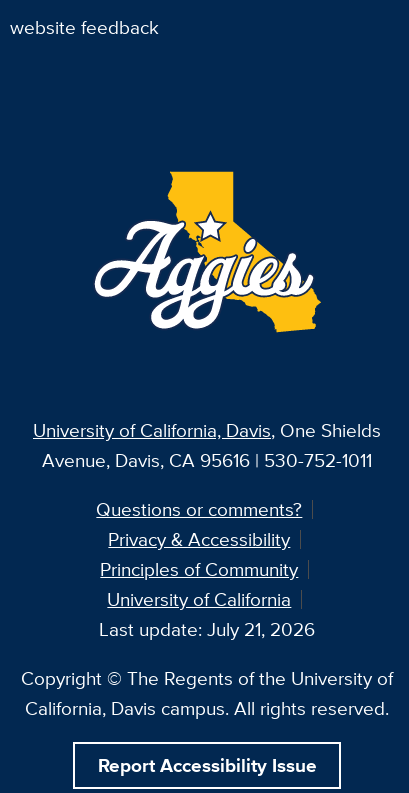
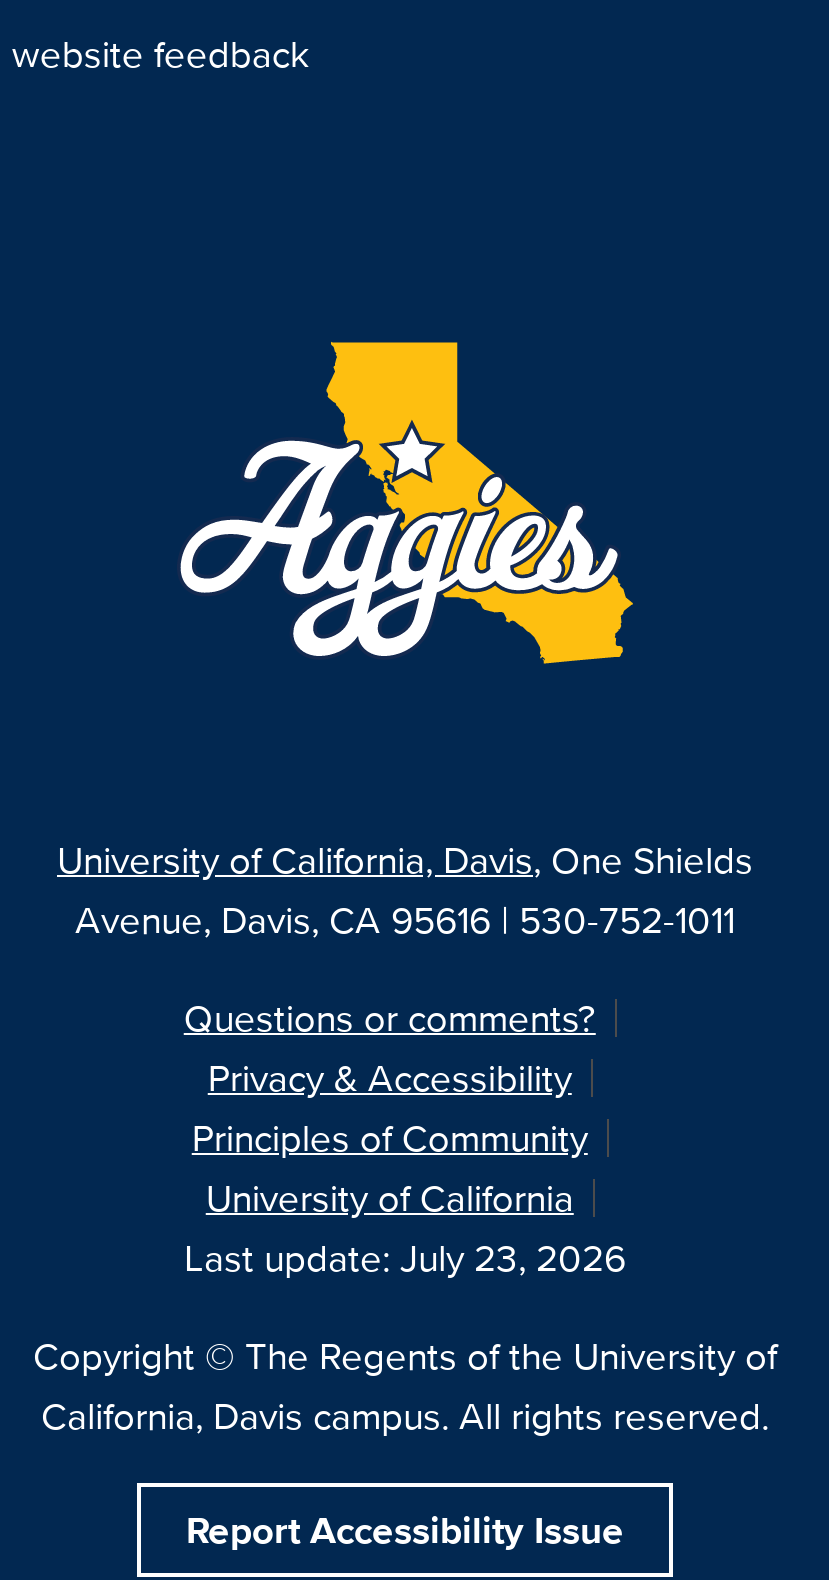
[99,615,315,643] Last update: July 21, 2026 -> [184,1228,626,1284] Last update: July 23, 2026

